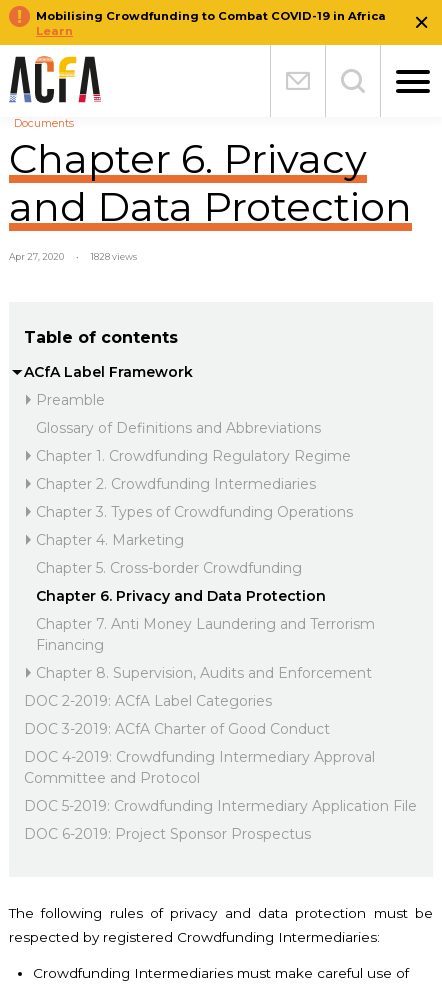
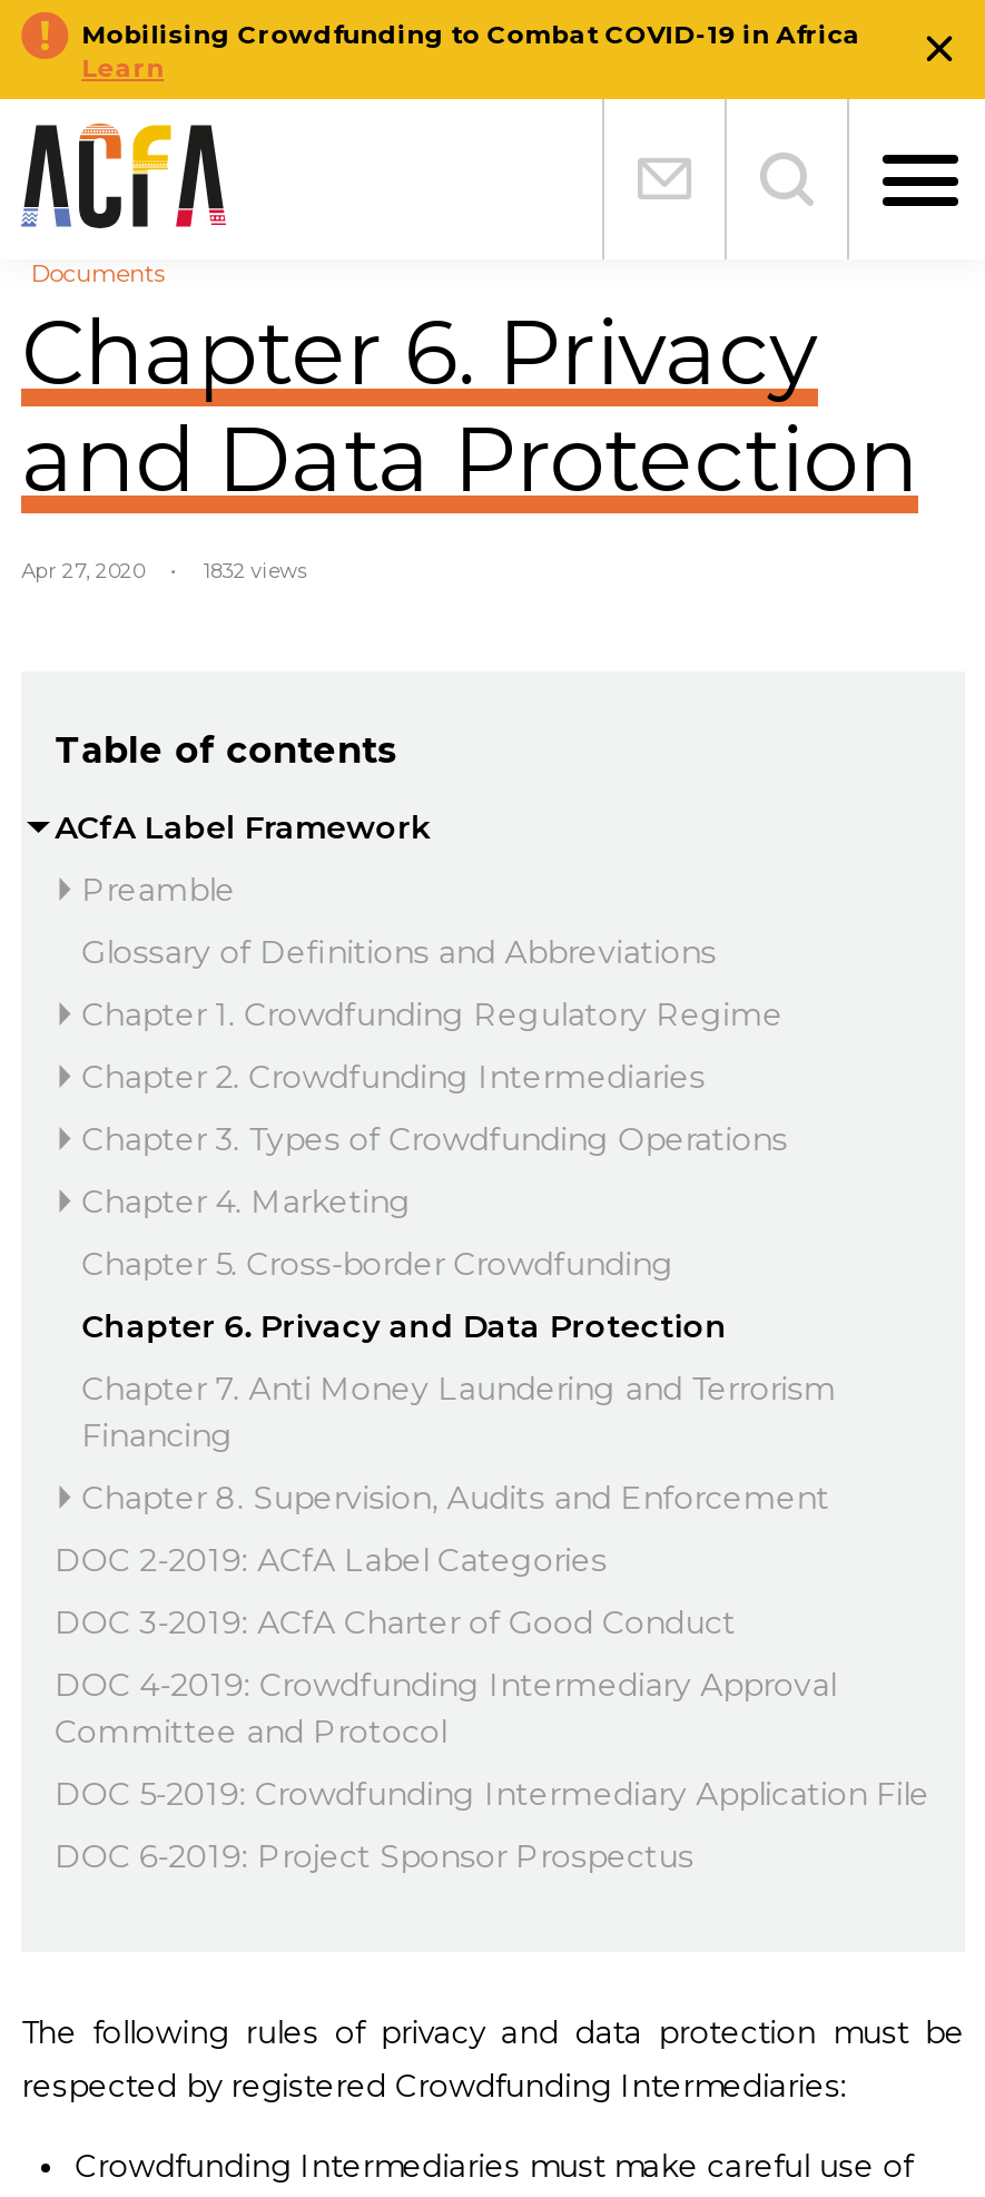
[91,251,137,262] 1828 views -> [204,558,306,582] 1832 views

